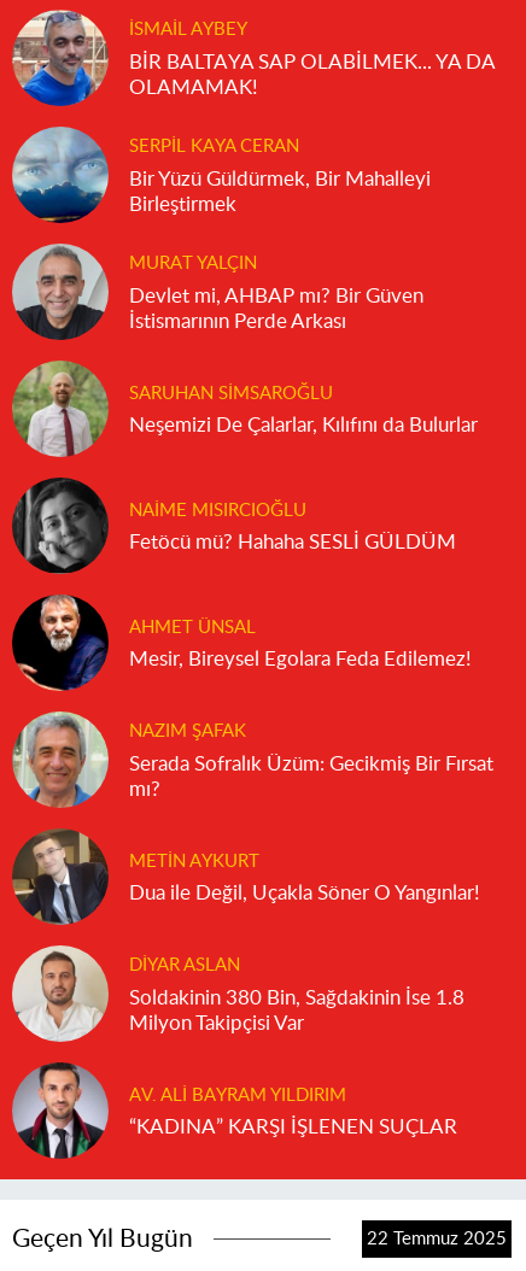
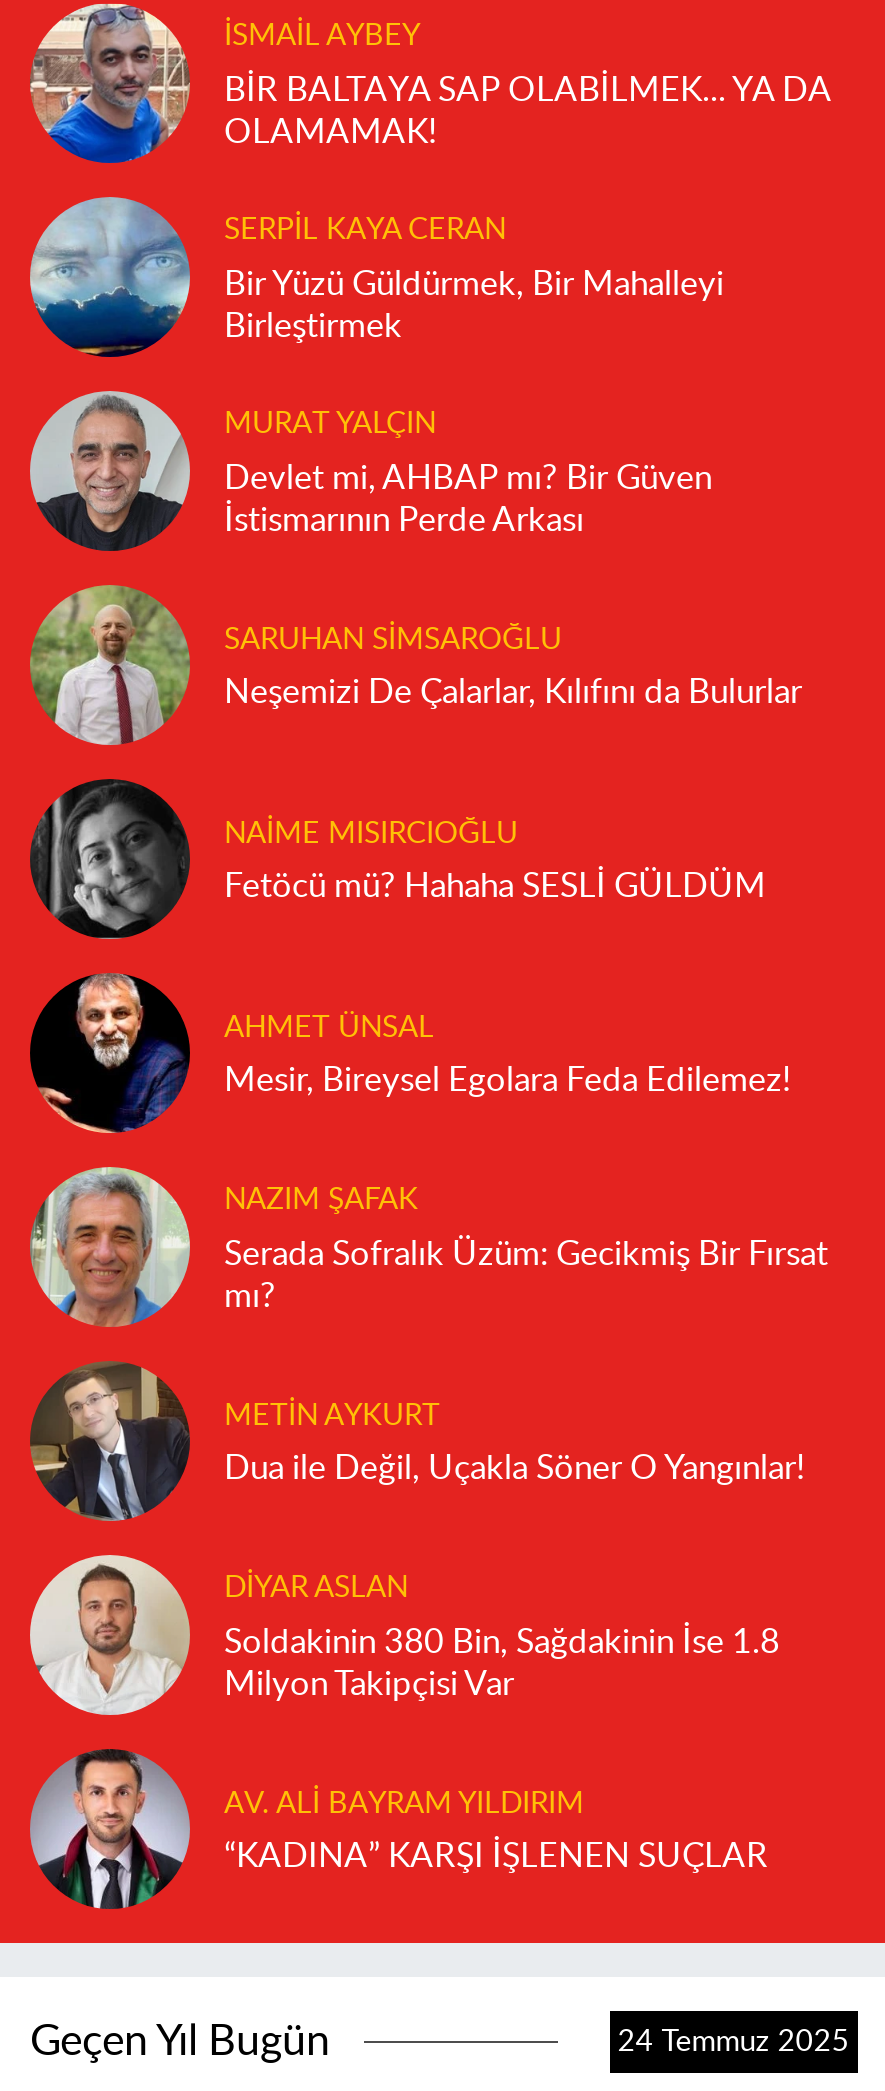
[367,1230,506,1248] 22 Temmuz 2025 -> [618,2026,850,2056] 24 Temmuz 2025

